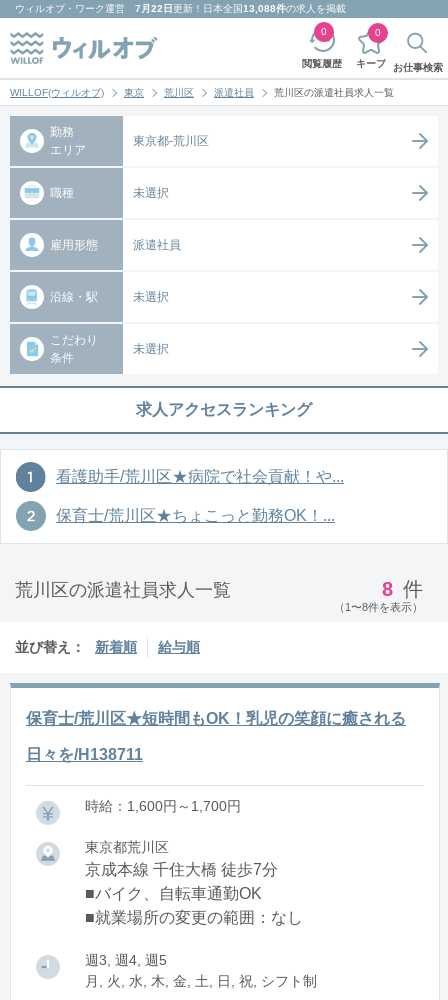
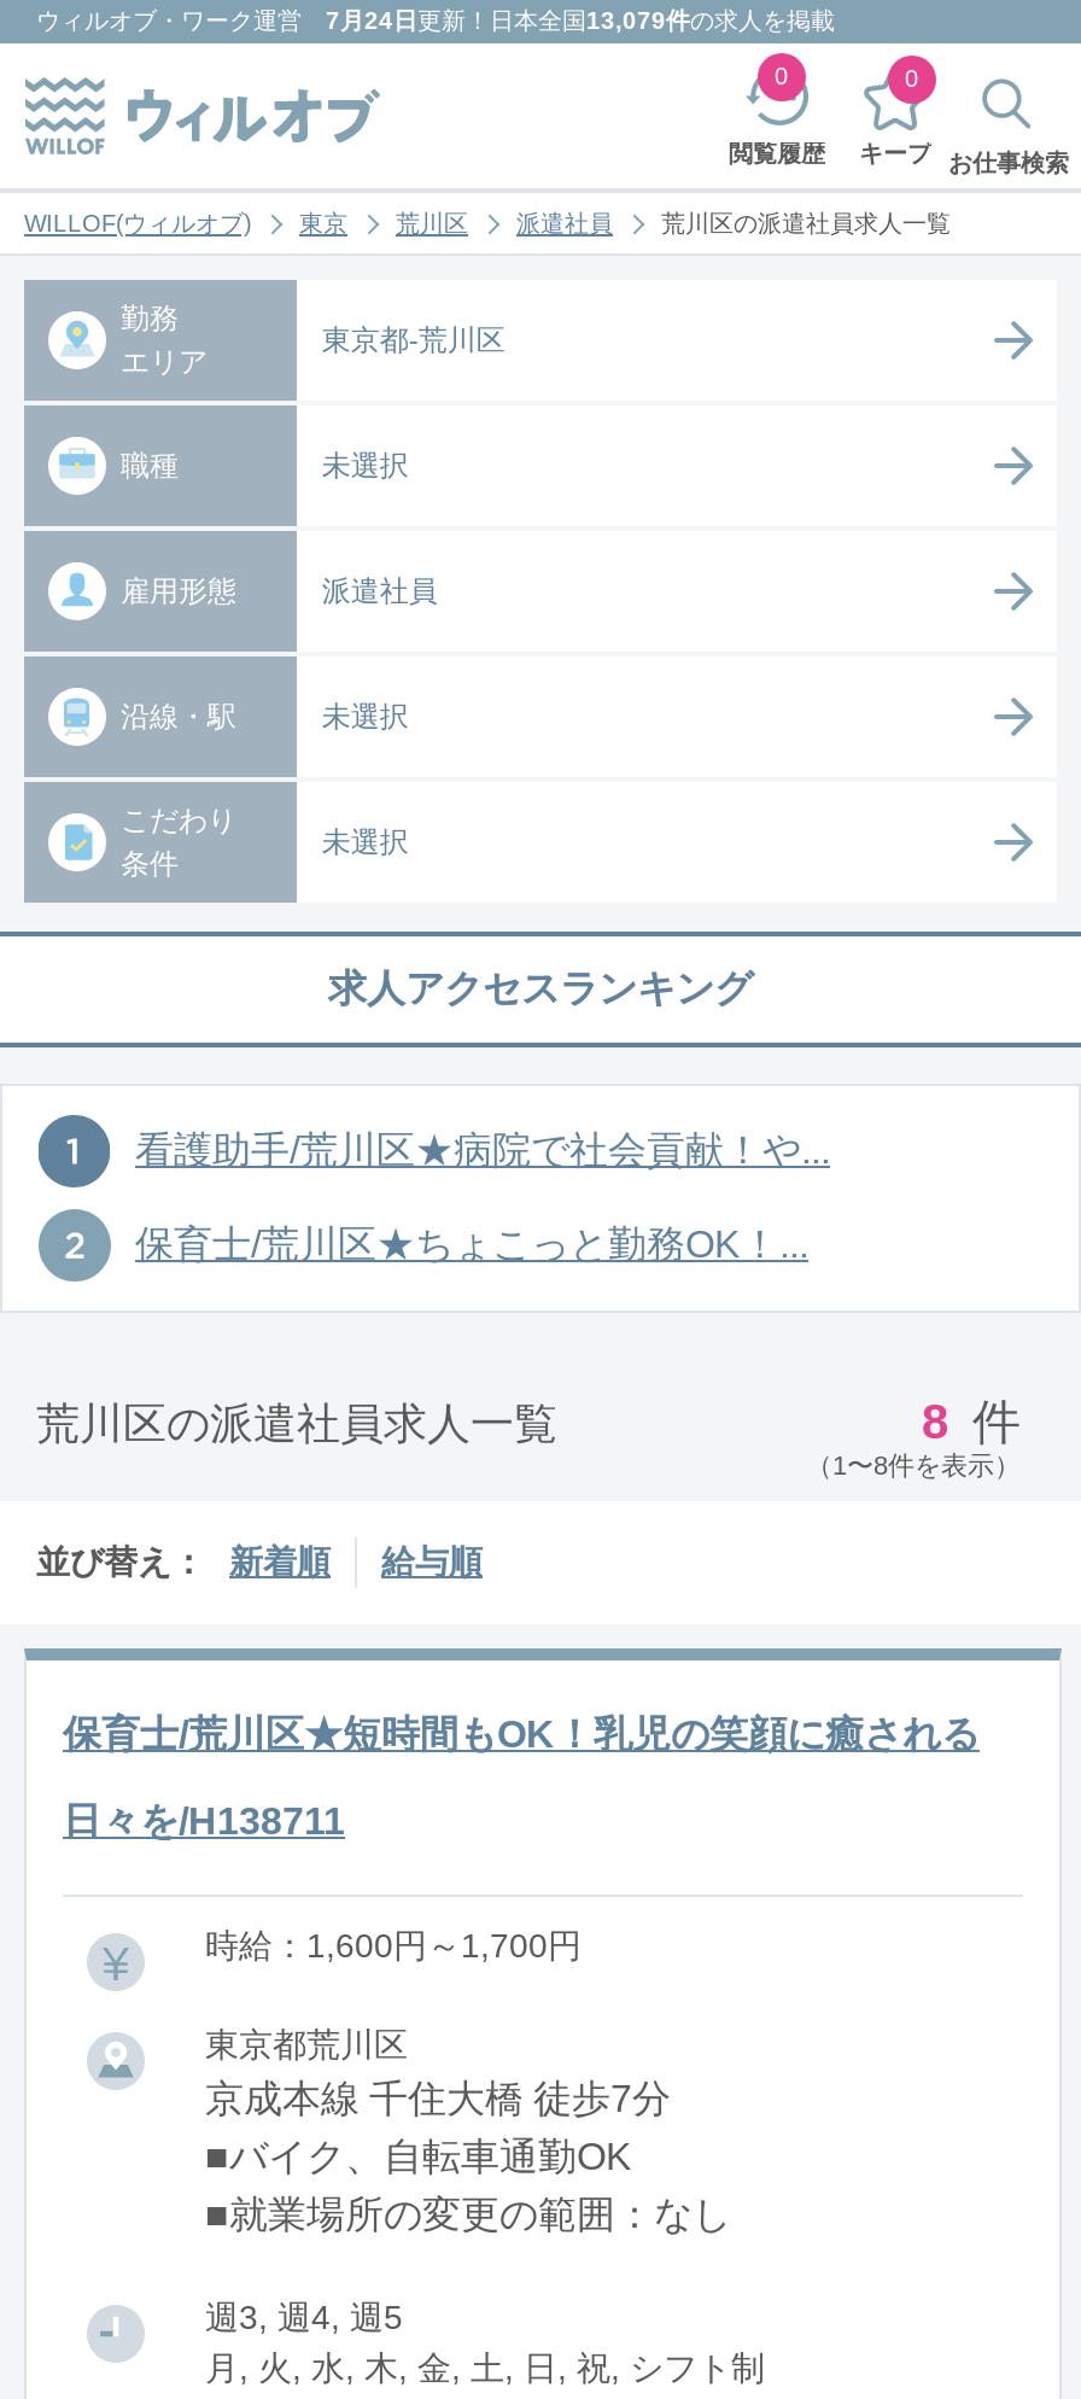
[15,3,346,14] ウィルオブ・ワーク運営7月22日更新！日本全国13,088件の求人を掲載 -> [36,7,835,34] ウィルオブ・ワーク運営7月24日更新！日本全国13,079件の求人を掲載

